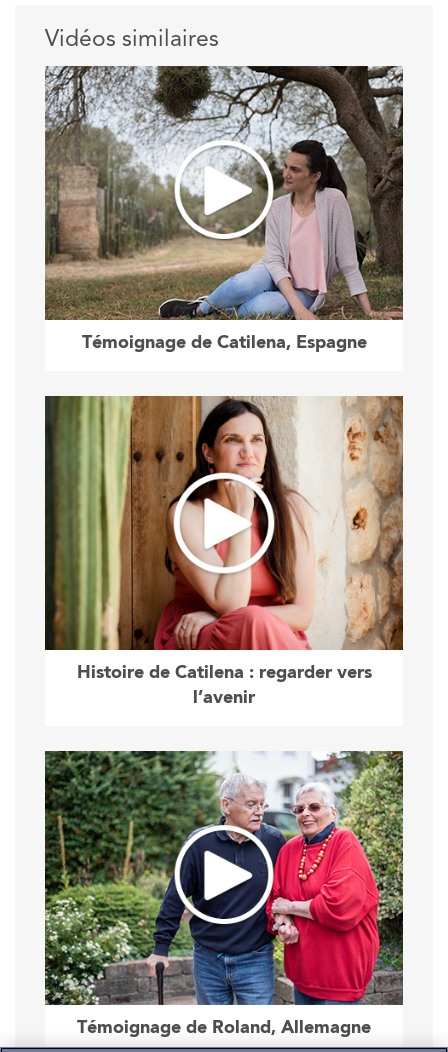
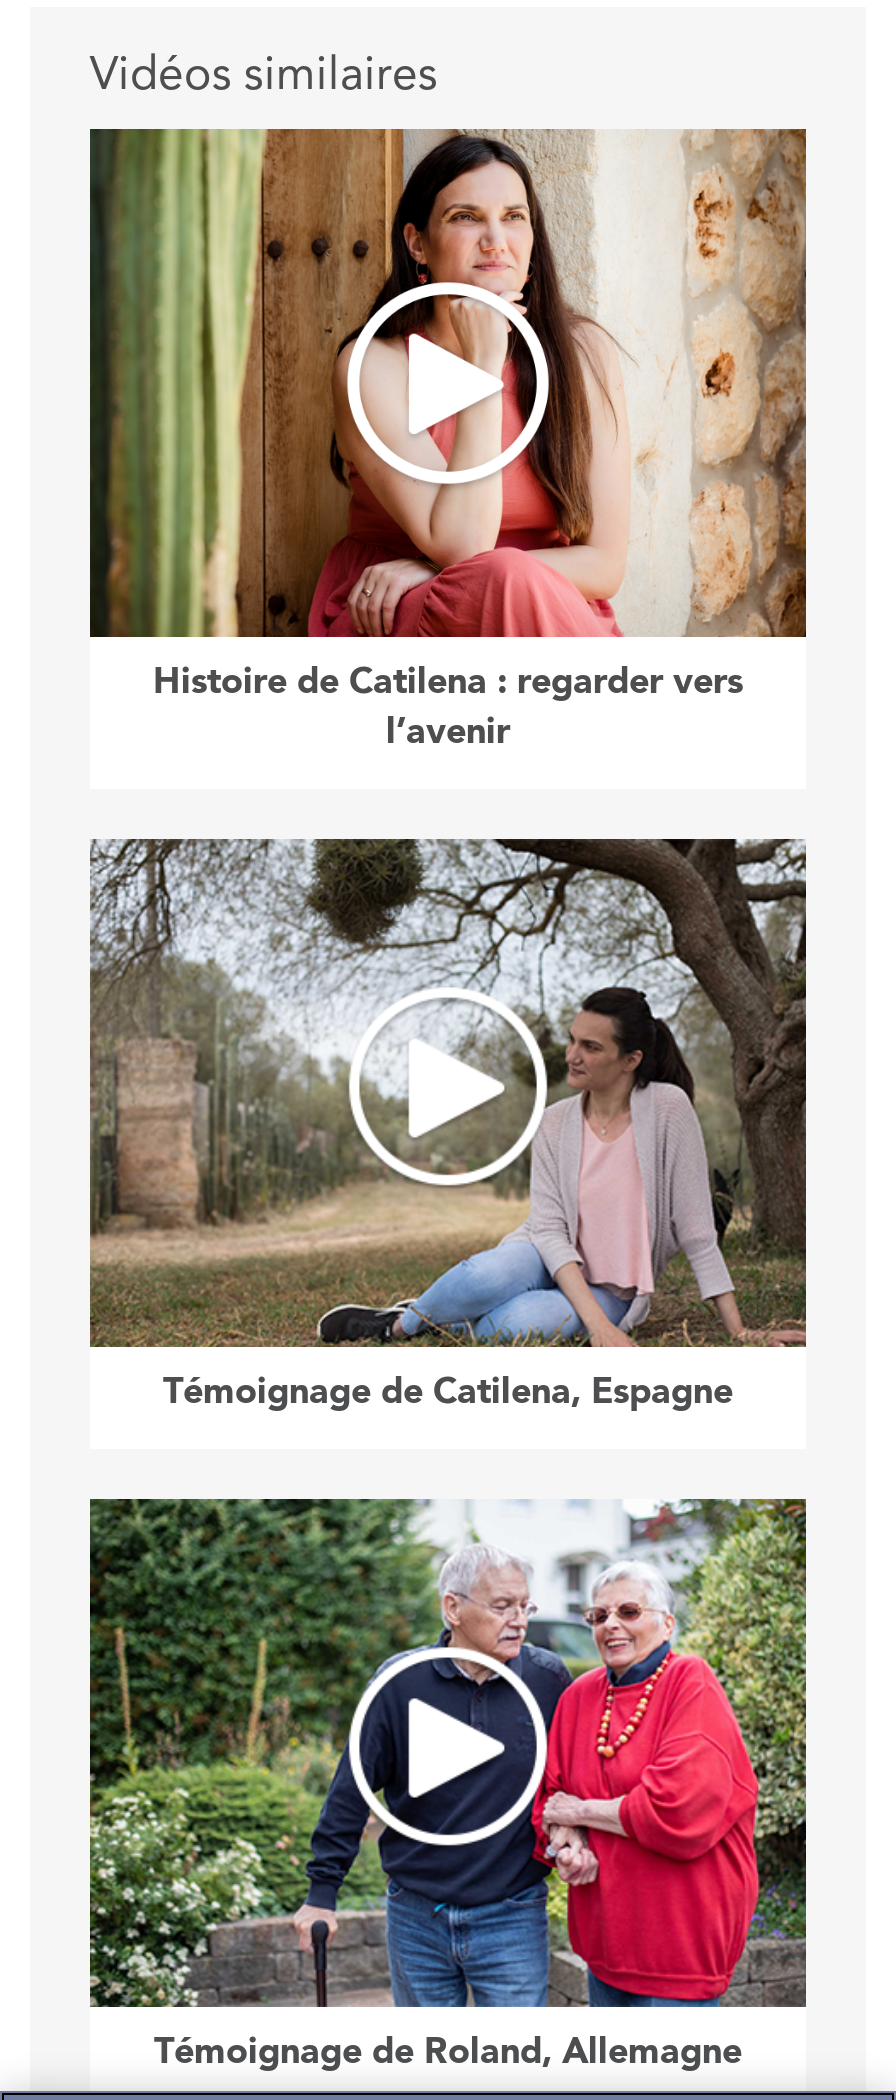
moved [44,65,404,352] -> [90,837,808,1410]: [image] | Témoignage de Catilena, Espagne
moved [46,394,405,707] -> [92,125,810,750]: [image] | Histoire de Catilena : regarder vers | l’avenir

